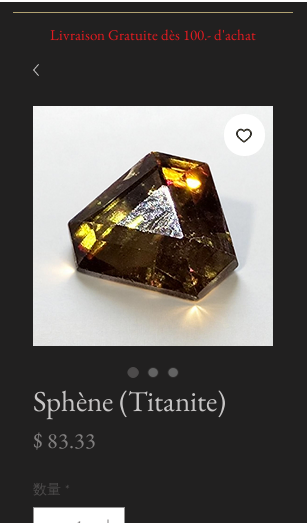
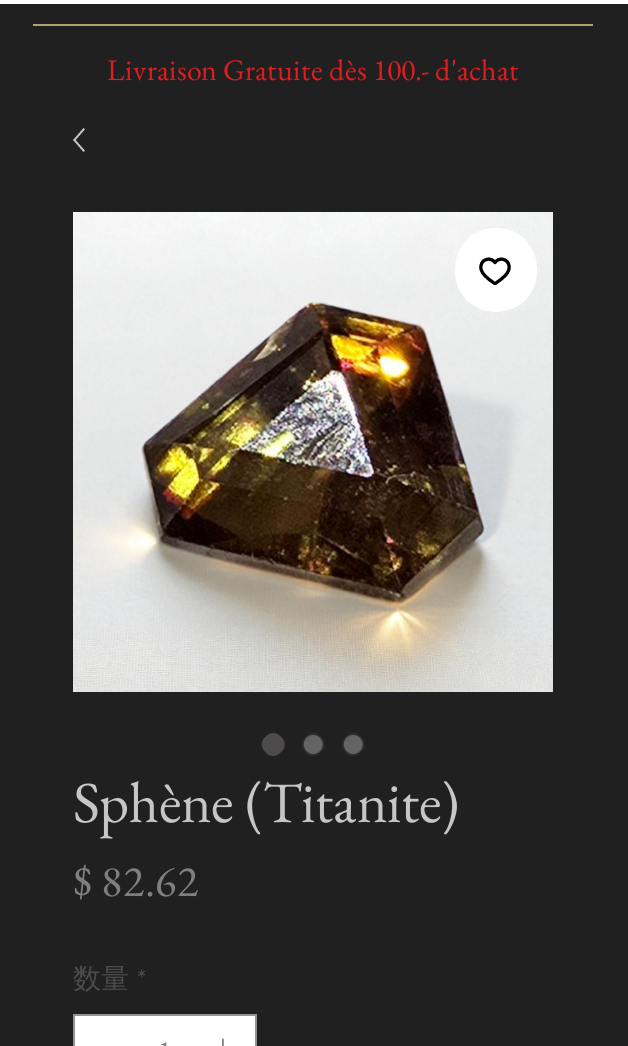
[33,425,117,455] $ 83.33価 -> [73,851,241,911] $ 82.62価

